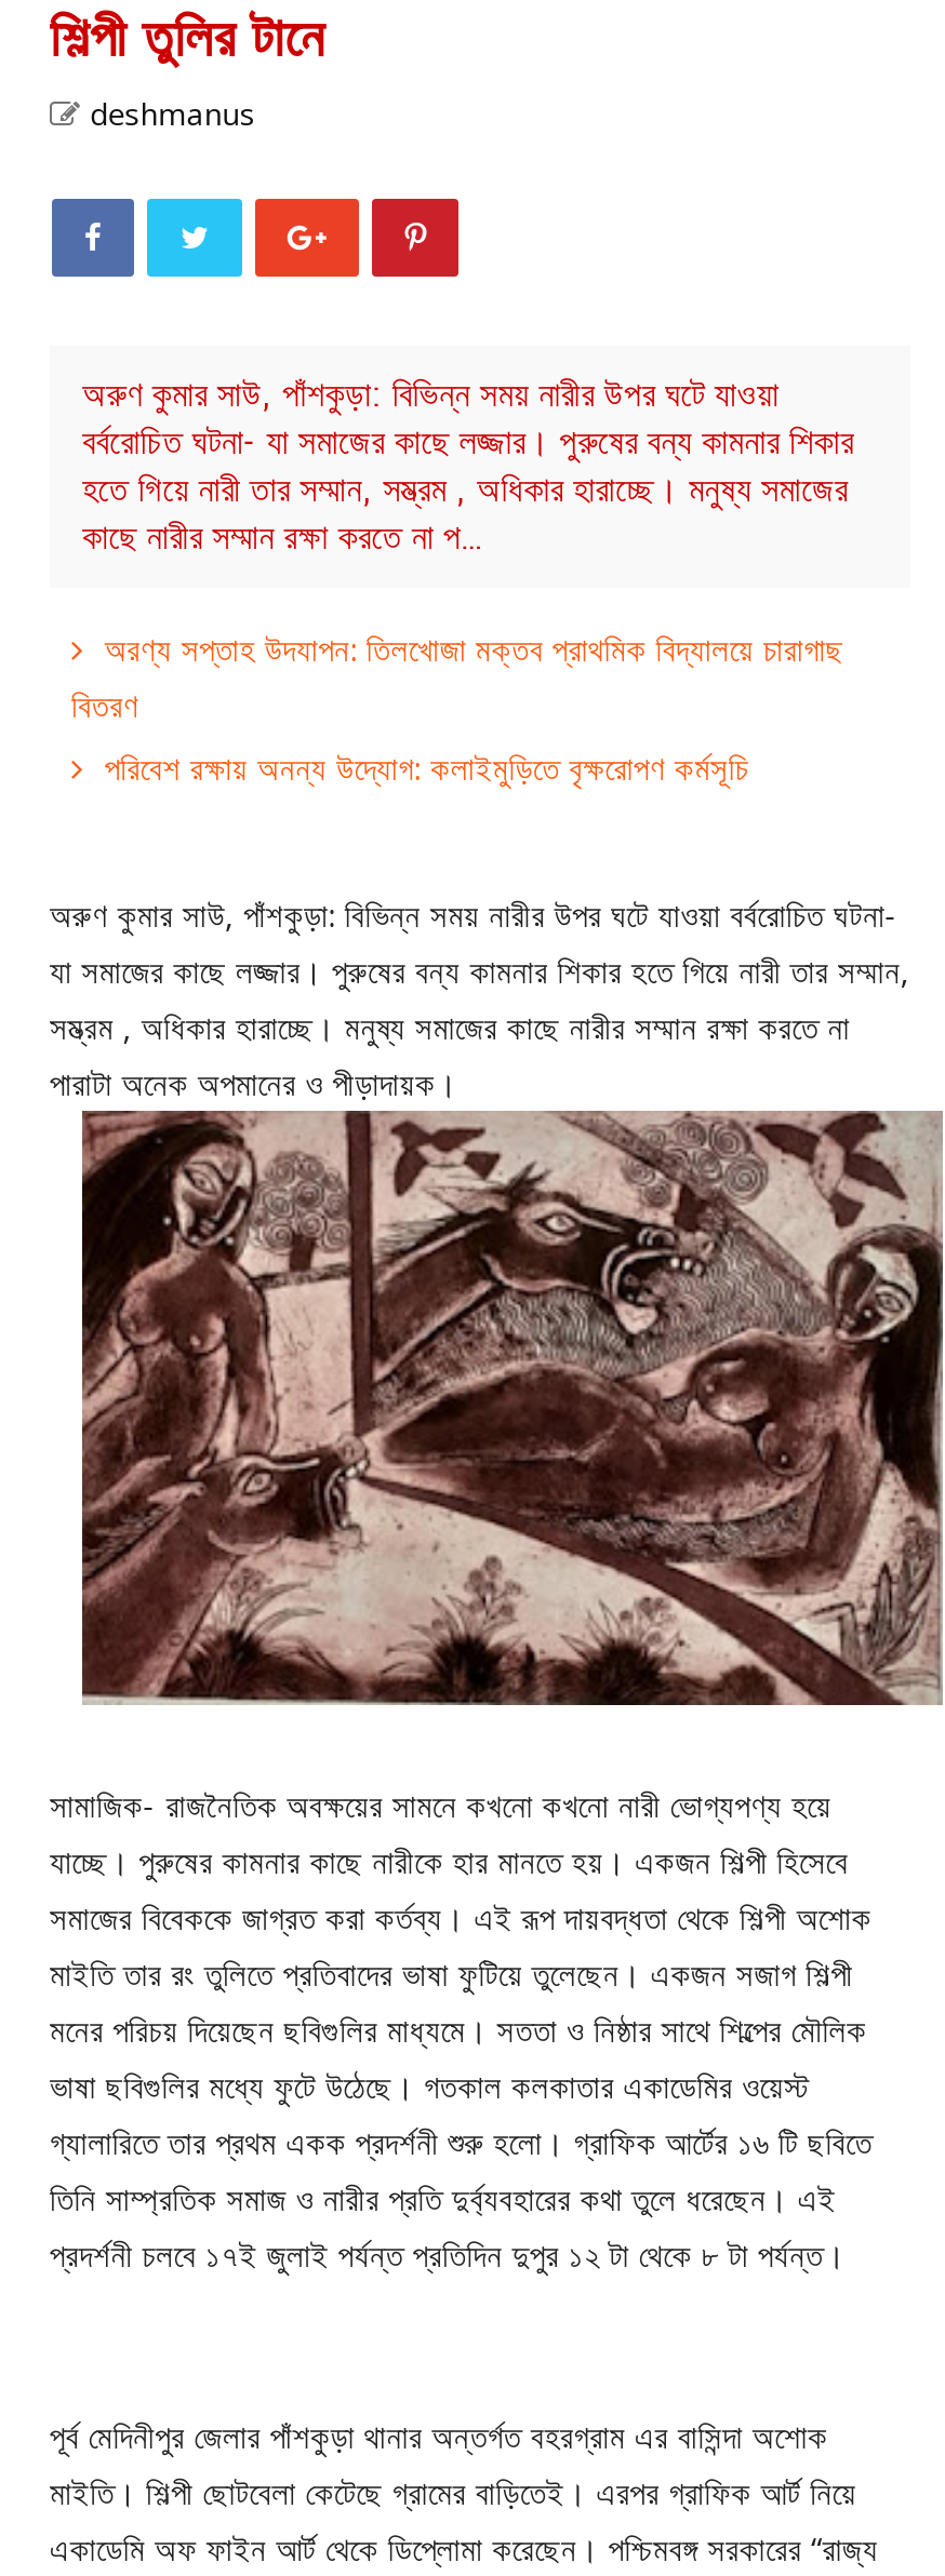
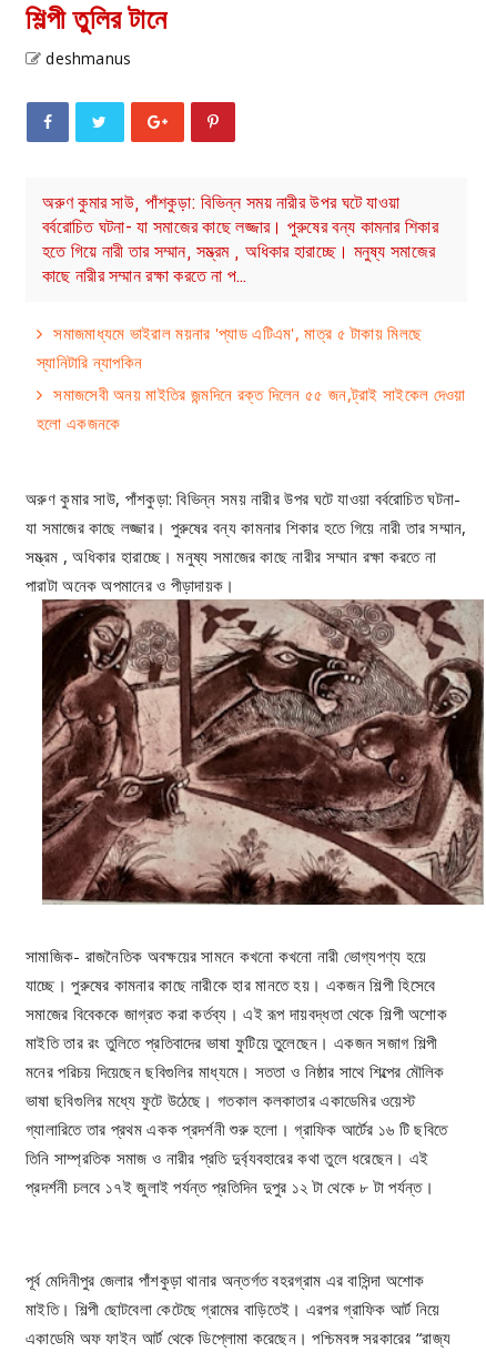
[71,626,844,788] অরণ্য সপ্তাহ উদযাপন: তিলখোজা মক্তব প্রাথমিক বিদ্যালয়ে চারাগাছ | বিতরণ | পরিবেশ রক্ষায় অনন্য উদ্যোগ: কলাইমুড়িতে বৃক্ষরোপণ কর্মসূচি -> [37,322,465,434] সমাজমাধ্যমে ভাইরাল ময়নার 'প্যাড এটিএম', মাত্র ৫ টাকায় মিলছে | স্যানিটারি ন্যাপকিন | সমাজসেবী অনয় মাইতির জন্মদিনে রক্ত দিলেন ৫৫ জন,ট্রাই সাইকেল দেওয়া | হলো একজনকে

